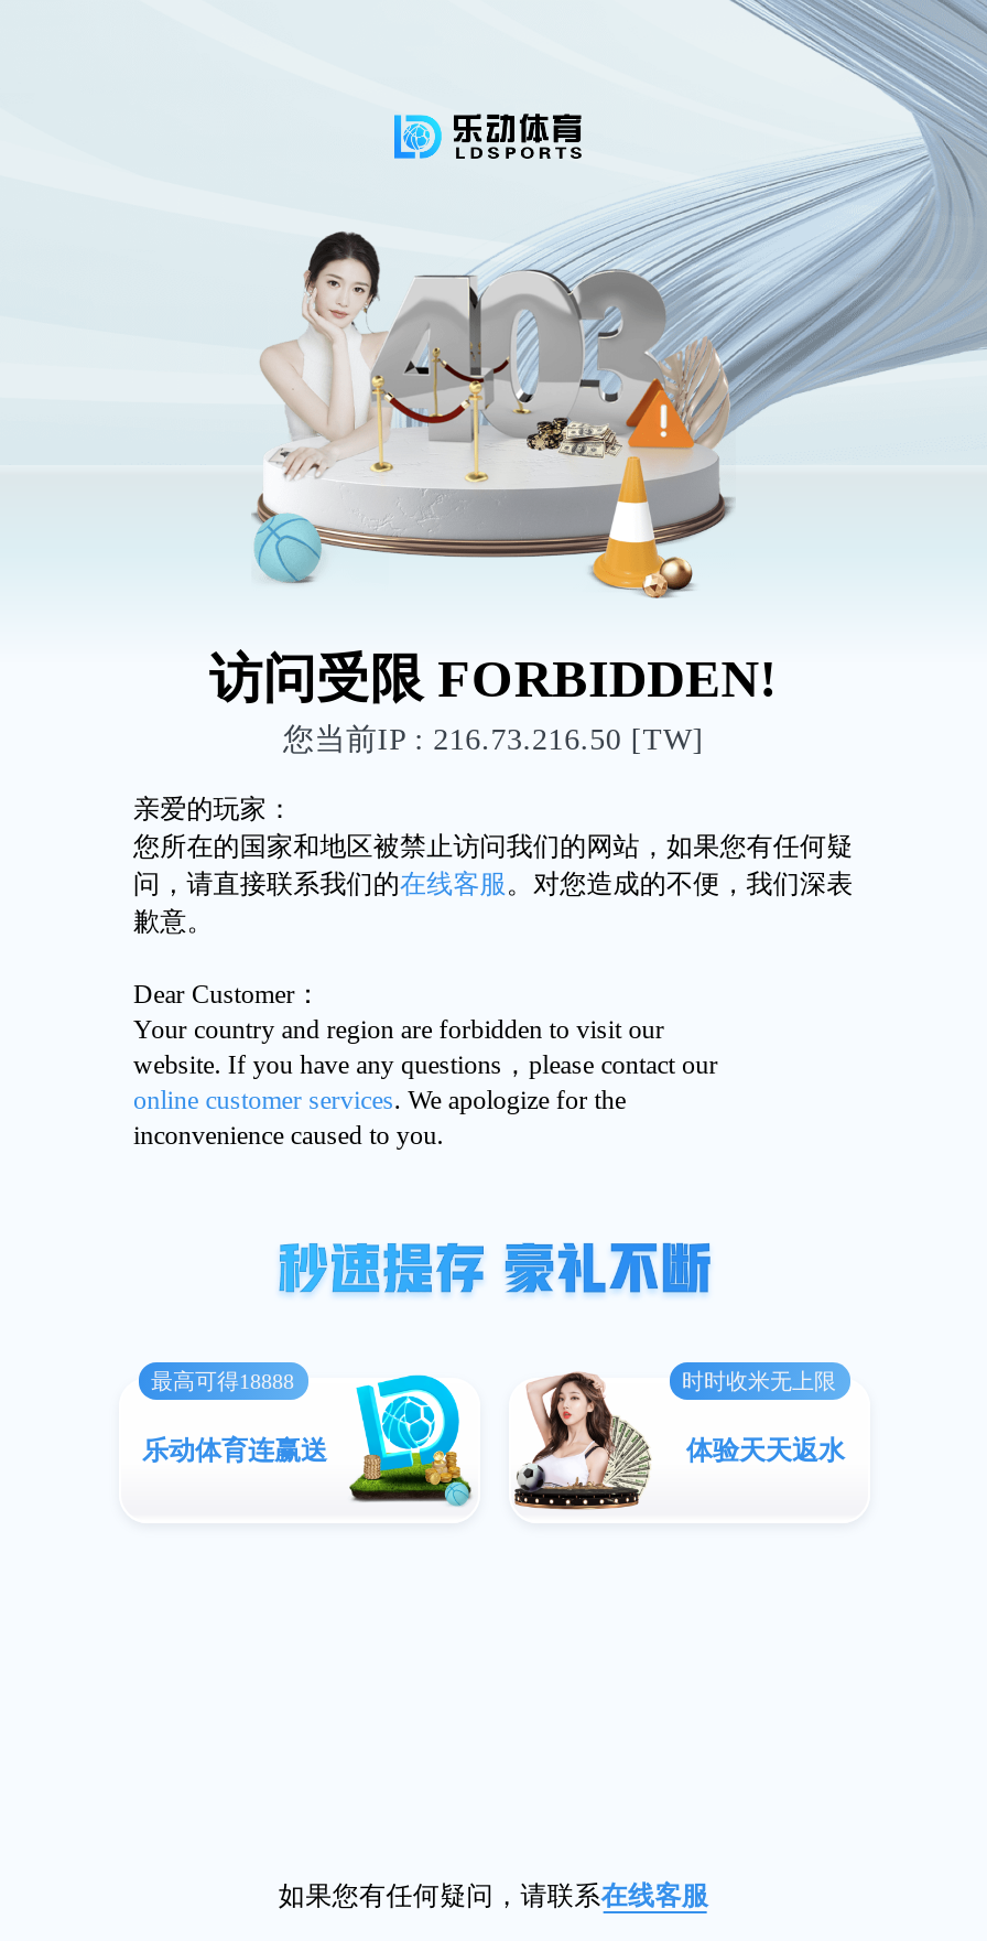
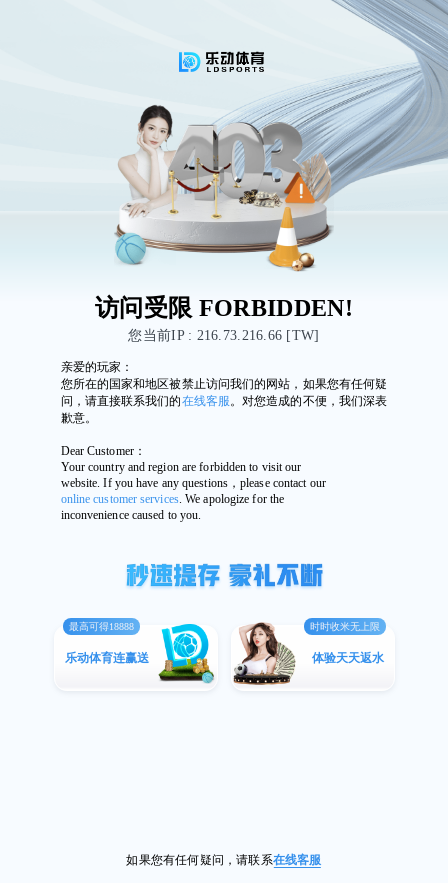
[283,724,704,757] 您当前IP : 216.73.216.50 [TW] -> [128,328,319,343] 您当前IP : 216.73.216.66 [TW]

